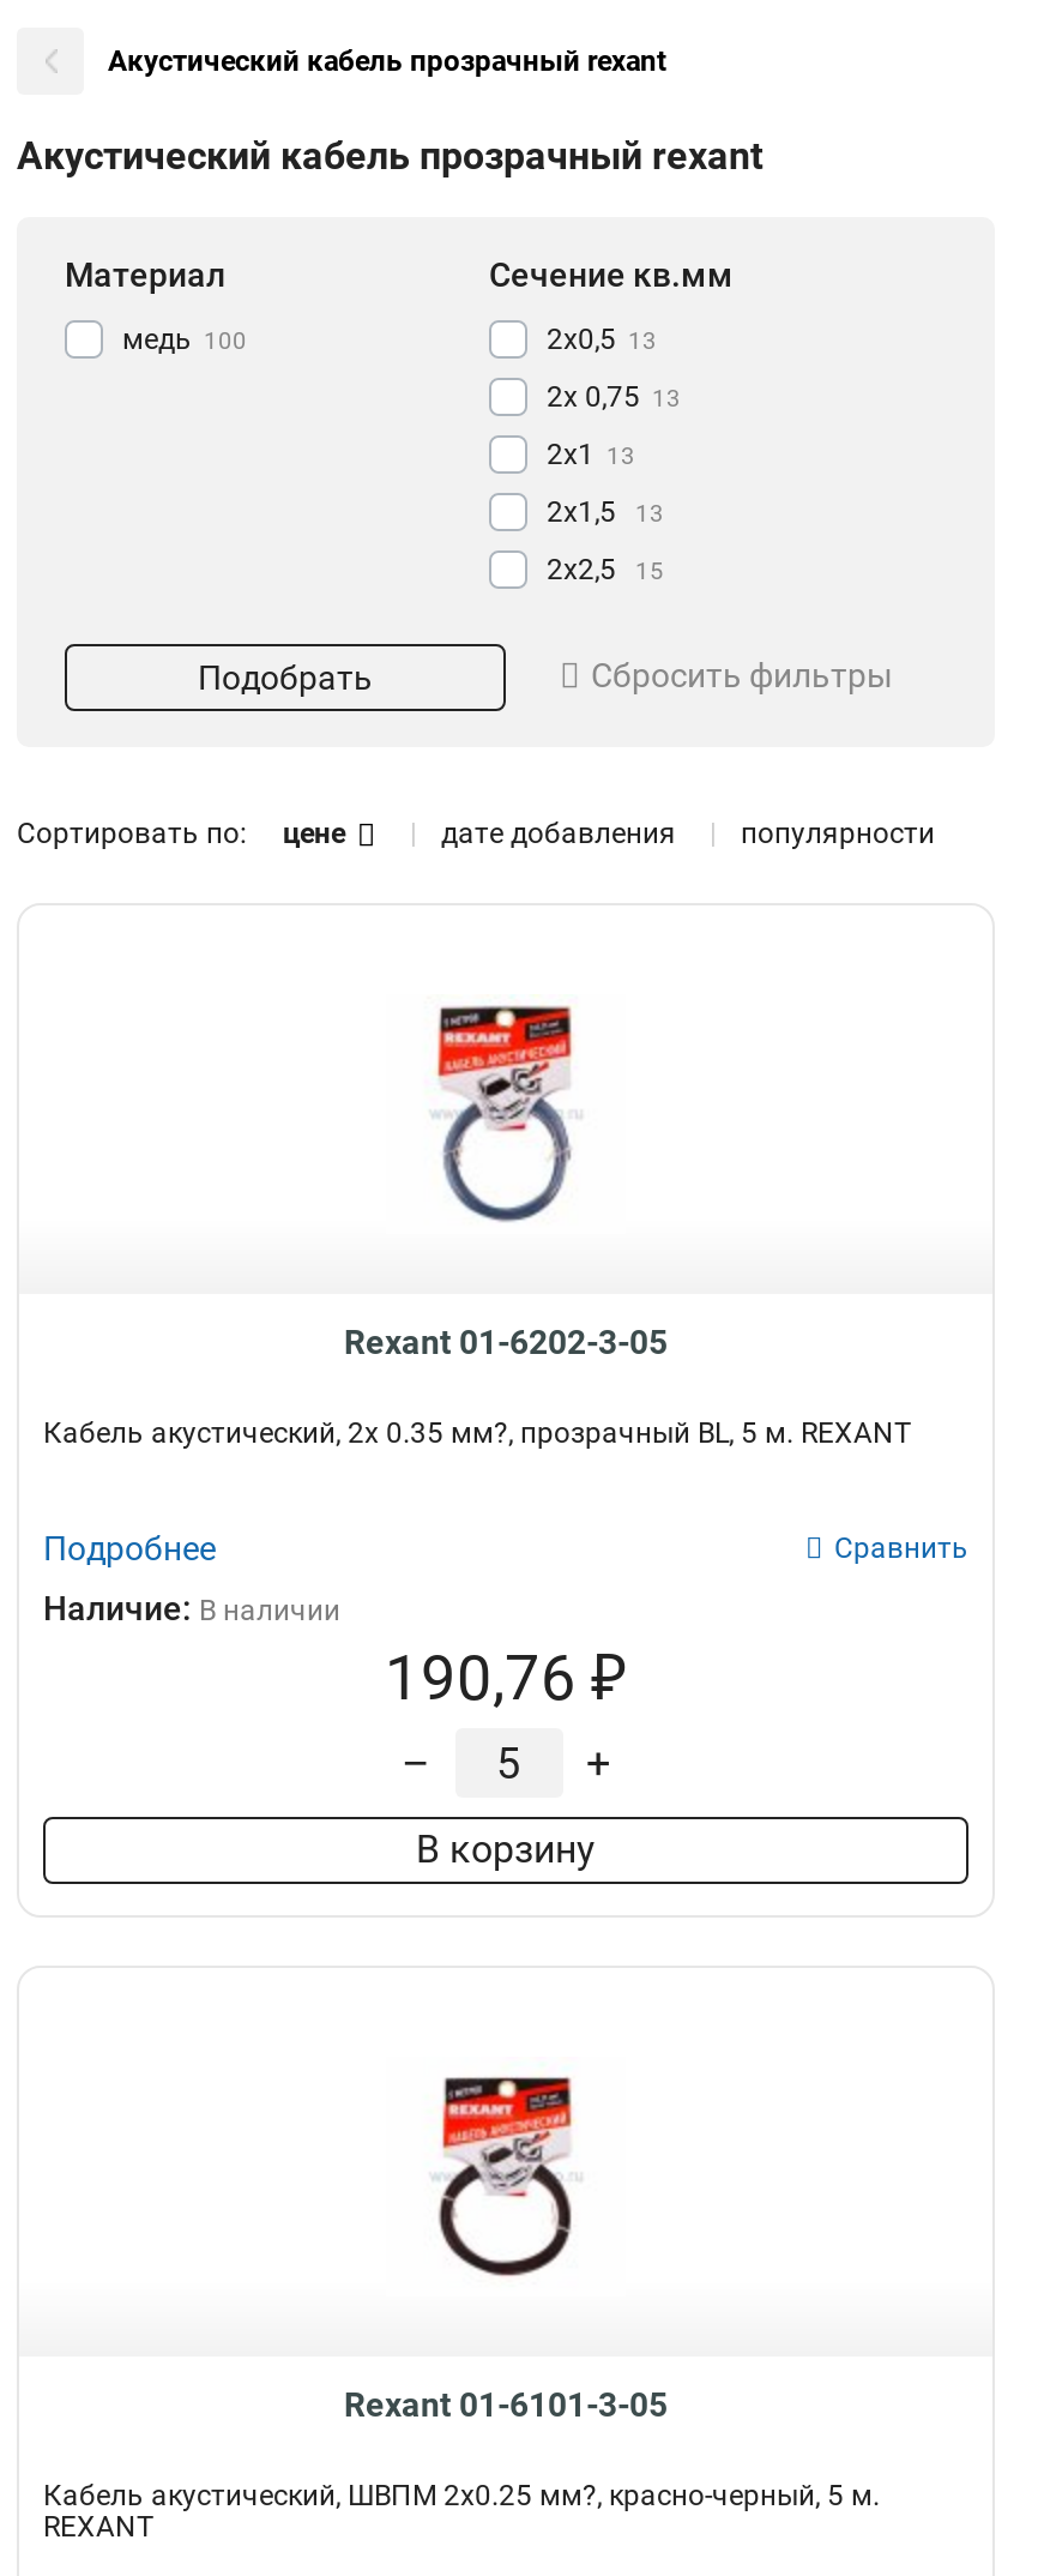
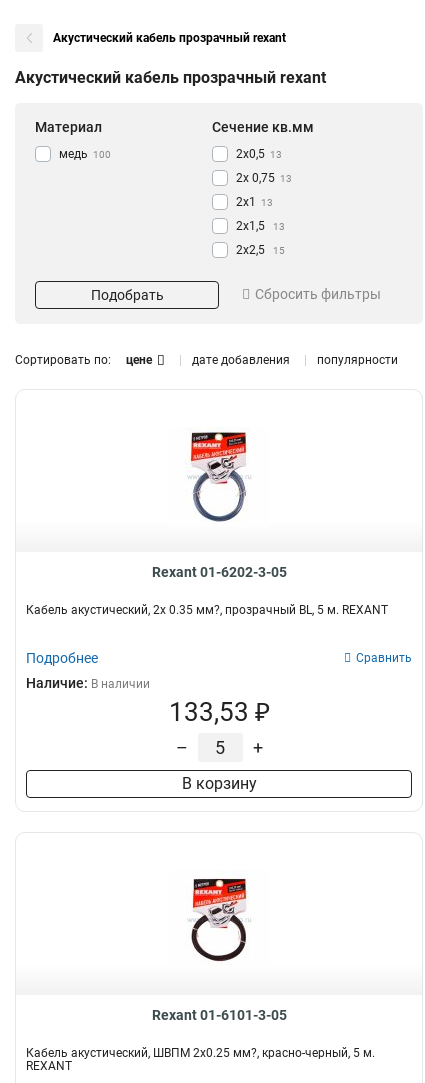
[385,1642,627,1714] 190,76 ₽ -> [168,697,269,727] 133,53 ₽

